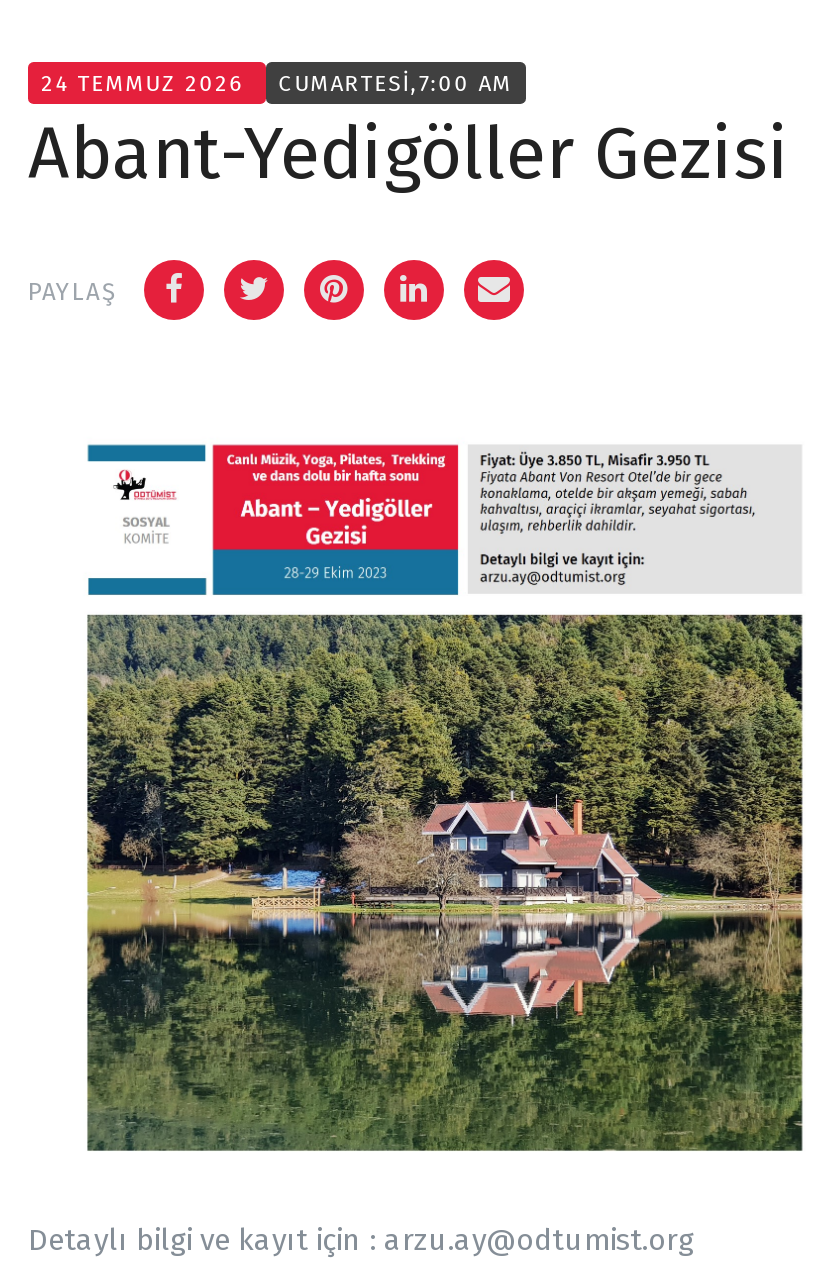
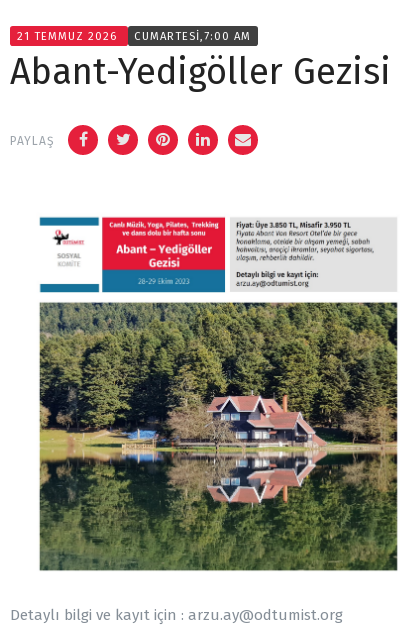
[42,69,512,97] 24 TEMMUZ 2026 CUMARTESI,7:00 AM -> [17,29,251,43] 21 TEMMUZ 2026 CUMARTESI,7:00 AM

